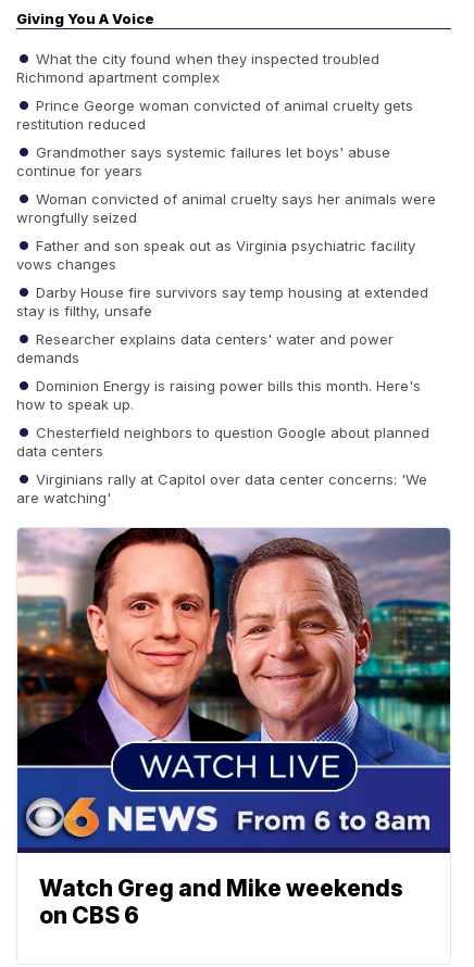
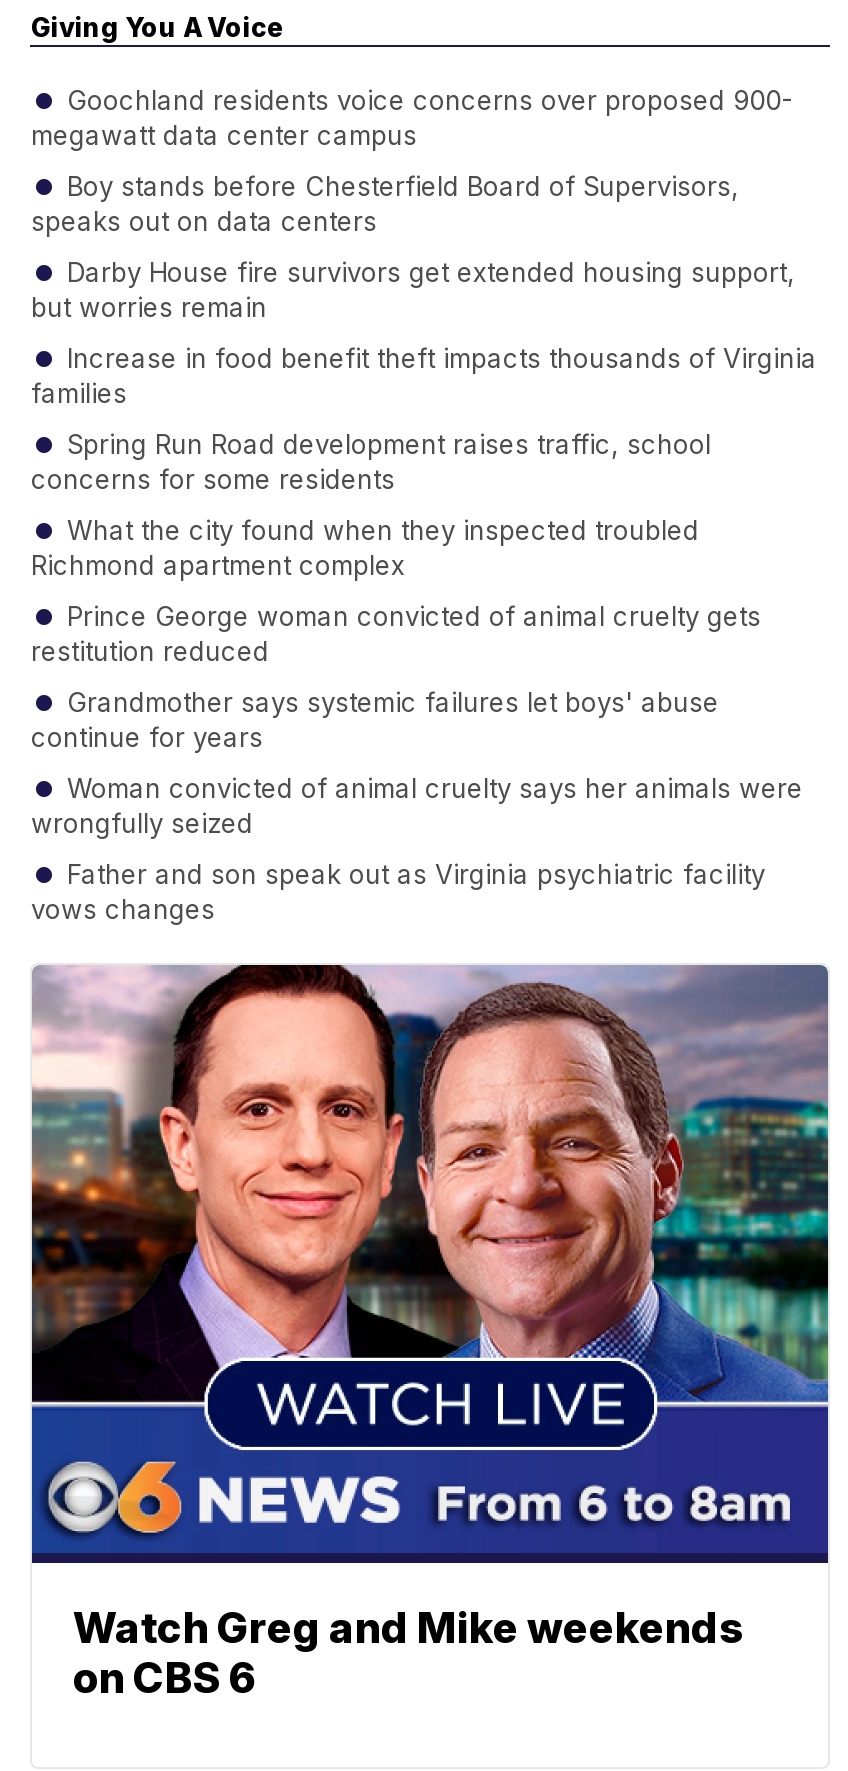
none -> [31,83,817,494] Goochland residents voice concerns over proposed 900- | megawatt data center campus | Boy stands before Chesterfield Board of Supervisors, | speaks out on data centers | Darby House fire survivors get extended housing support, | but worries remain | Increase in food benefit theft impacts thousands of Virginia | families | Spring Run Road development raises traffic, school | concerns for some residents
moved [17,49,436,272] -> [31,513,803,924]: What the city found when they inspected troubled | Richmond apartment complex | Prince George woman convicted of animal cruelty gets | ... | Father and son speak out as Virginia psychiatric facility | vows changes
[17,283,430,506] Darby House fire survivors say temp housing at extended | stay is filthy, unsafe | Researcher explains data centers' water and power | demands | Dominion Energy is raising power bills this month. Here's | how to speak up. | Chesterfield neighbors to question Google about planned | data centers | Virginians rally at Capitol over data center concerns: 'We | are watching' -> none

